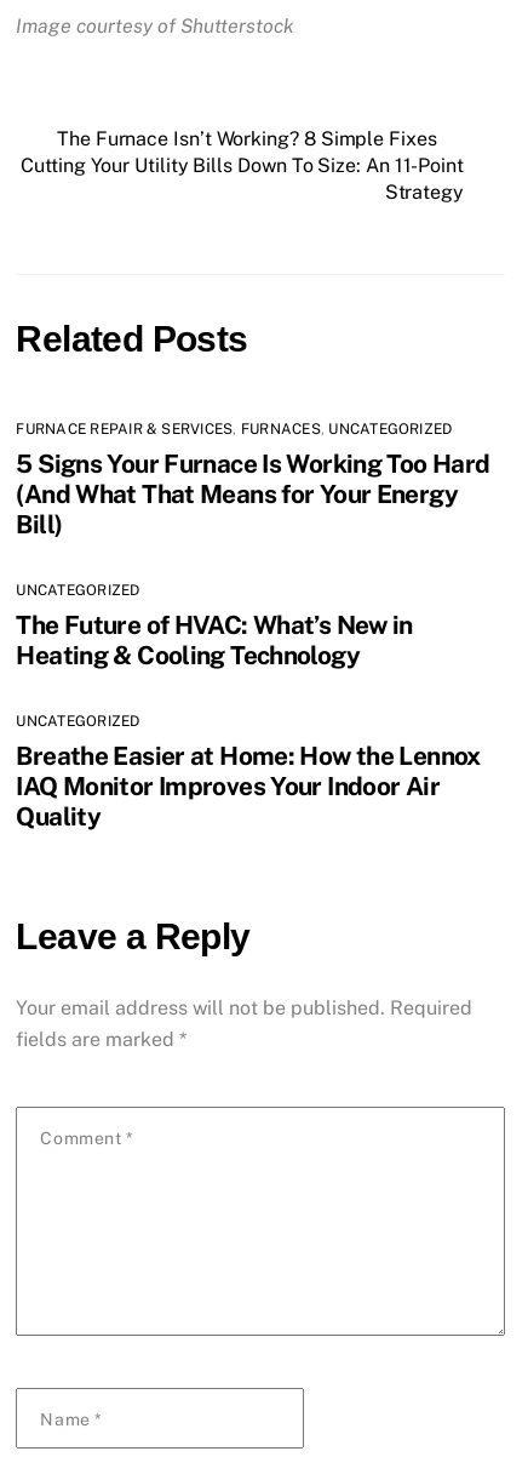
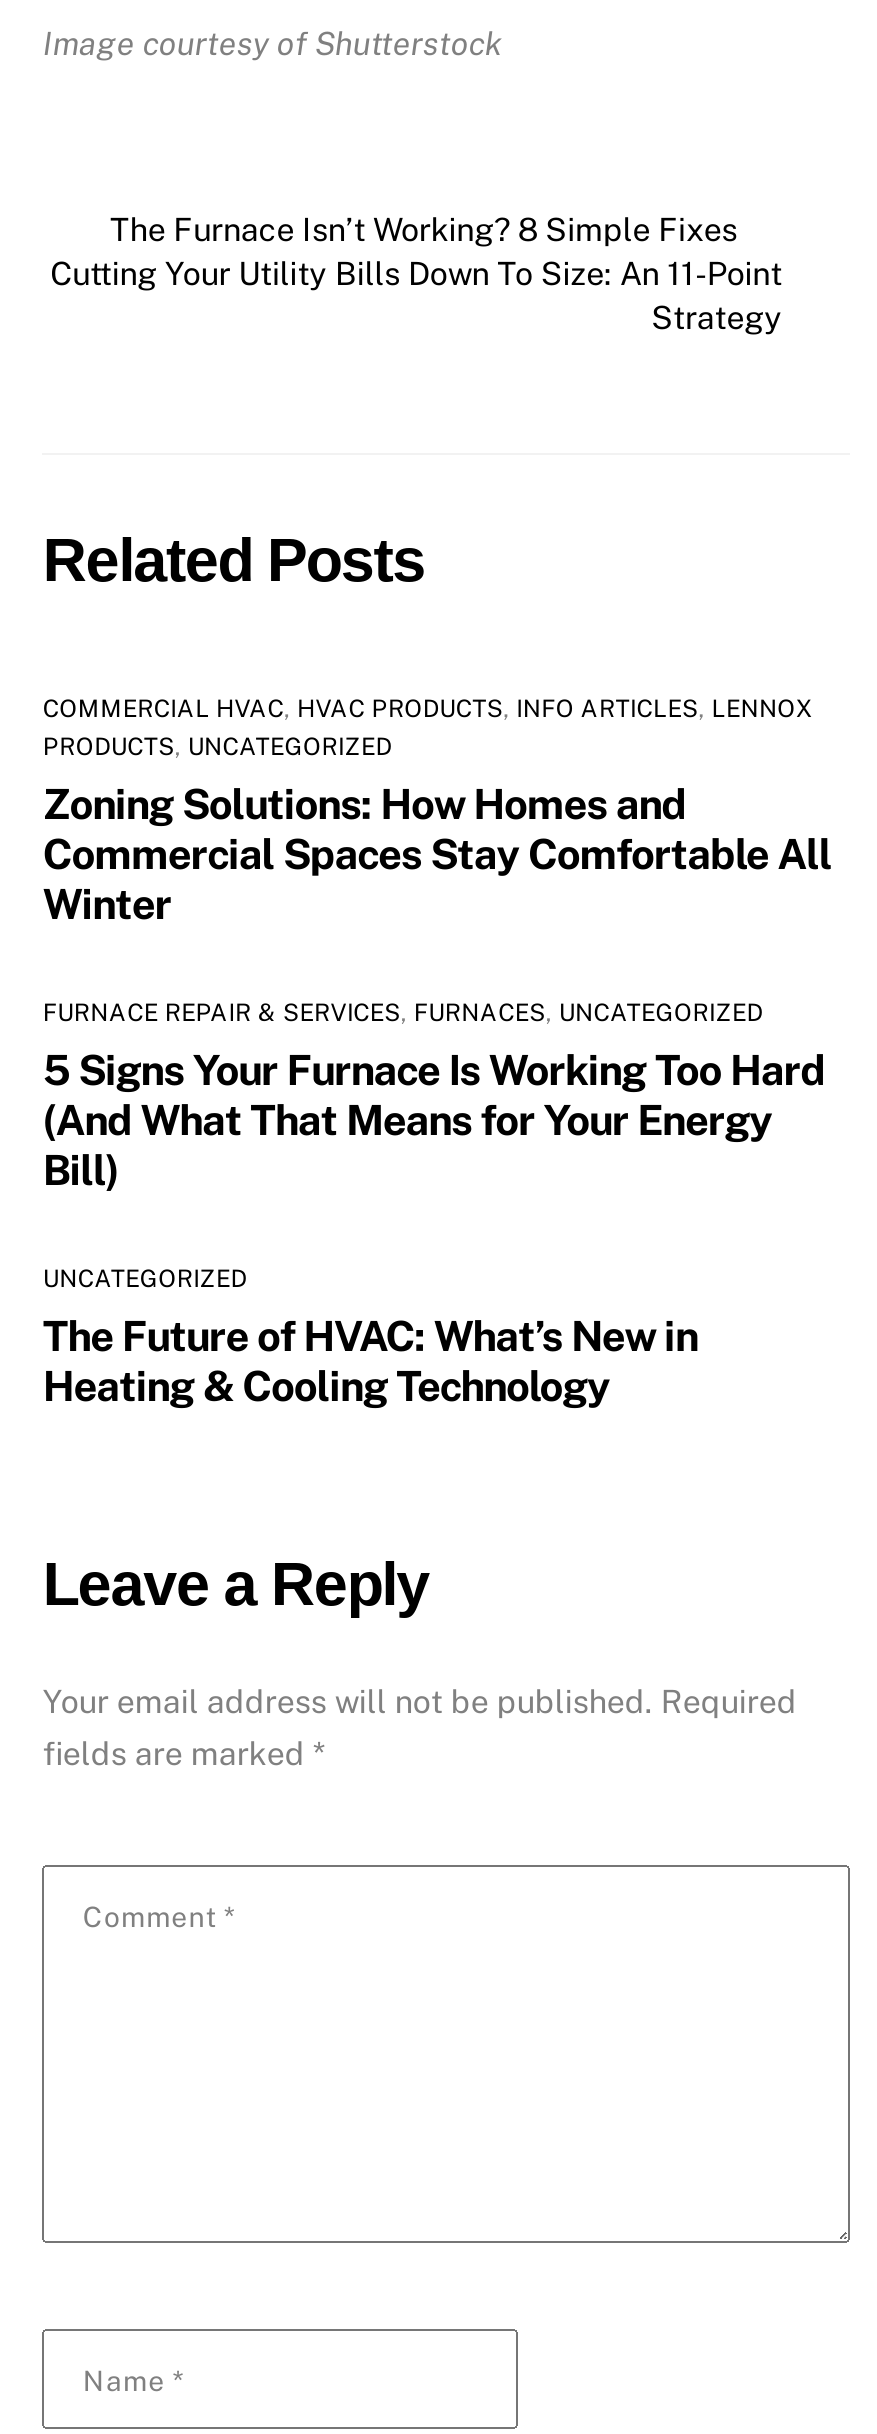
none -> [43,695,831,929] COMMERCIAL HVAC, HVAC PRODUCTS, INFO ARTICLES, LENNOX | PRODUCTS, UNCATEGORIZED | Zoning Solutions: How Homes and | Commercial Spaces Stay Comfortable All | Winter
moved [16,421,490,670] -> [43,999,825,1411]: FURNACE REPAIR & SERVICES, FURNACES, UNCATEGORIZED | 5 Signs Your Furnace Is Working Too Hard | (And What That Means for Your Energy | Bill) | UNCATEGORIZED | The Future of HVAC: What’s New in | Heating & Cooling Technology
[16,713,480,832] UNCATEGORIZED | Breathe Easier at Home: How the Lennox | IAQ Monitor Improves Your Indoor Air | Quality -> none

